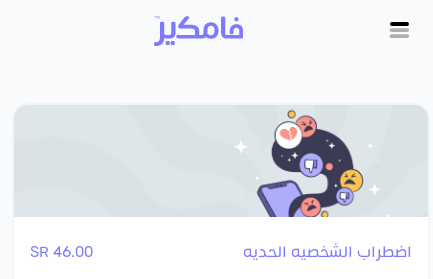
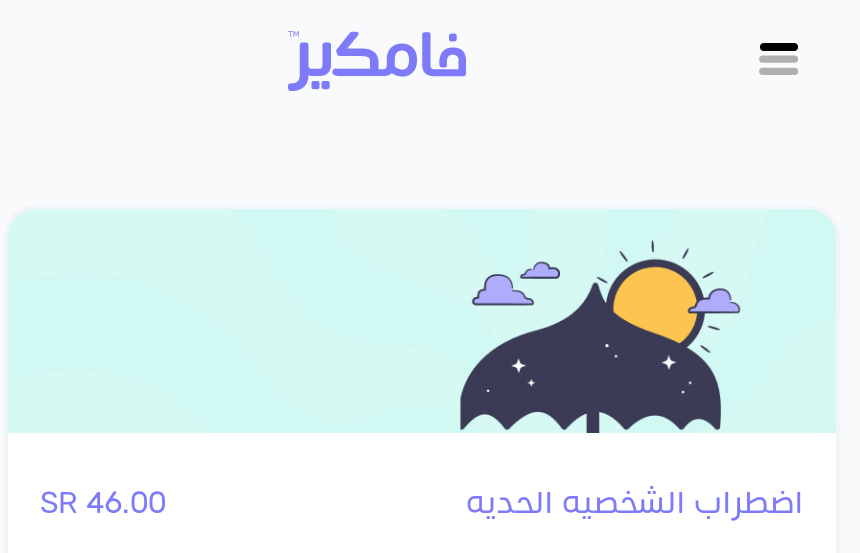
[236,108,380,218] [image] -> [458,217,742,435] [image]

